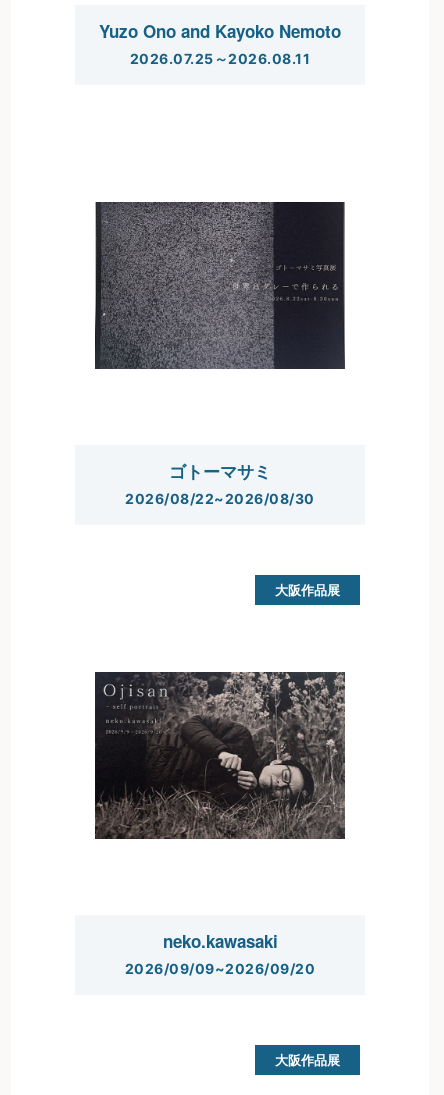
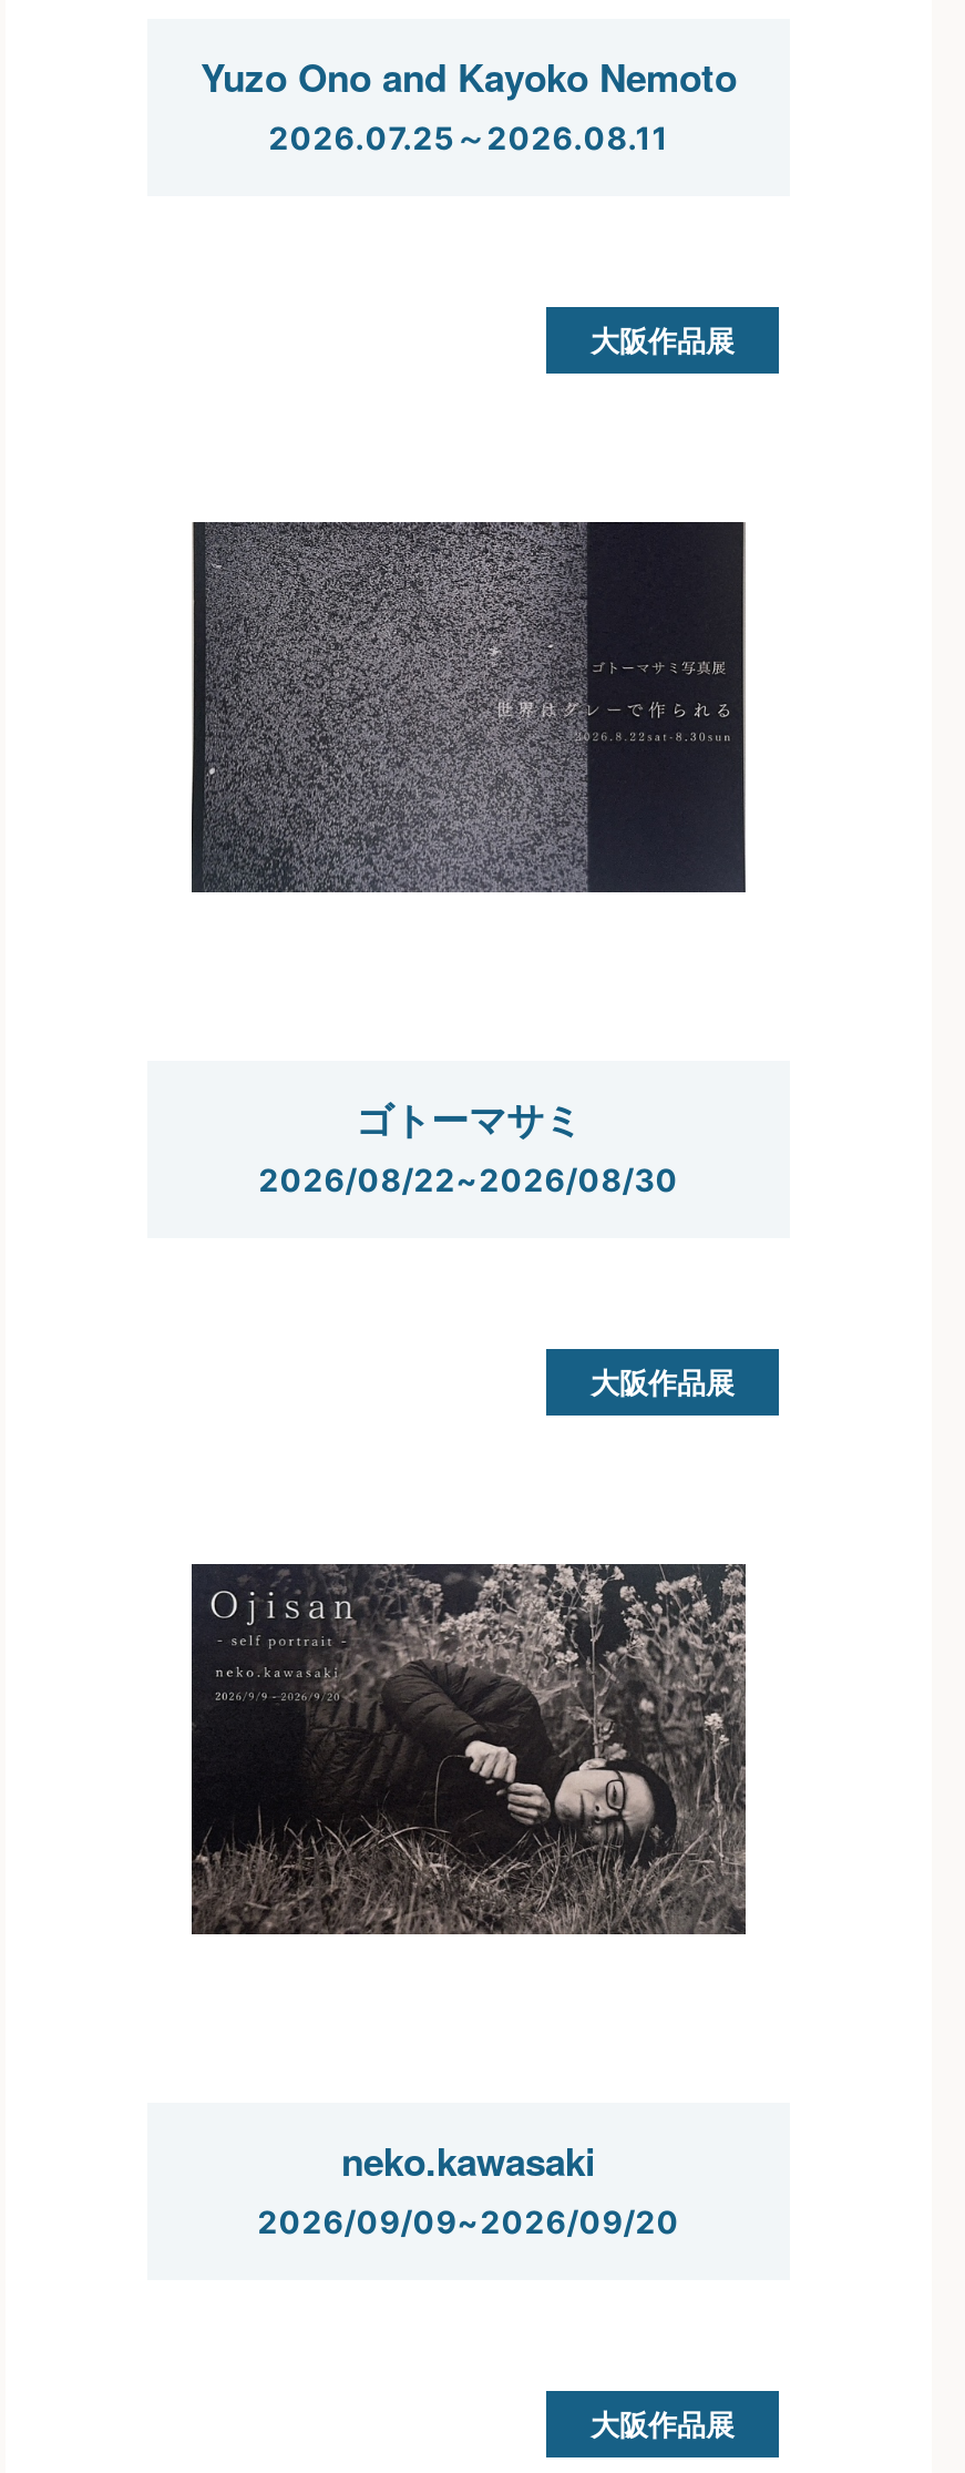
none -> [591,323,735,358] 大阪作品展

